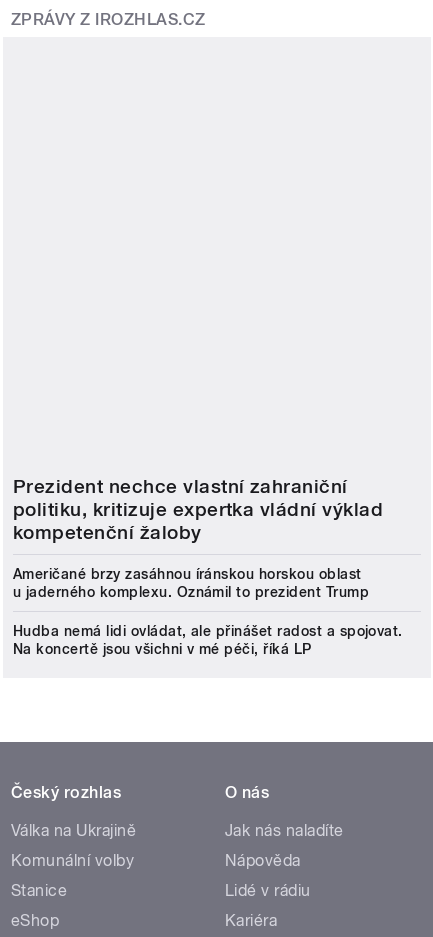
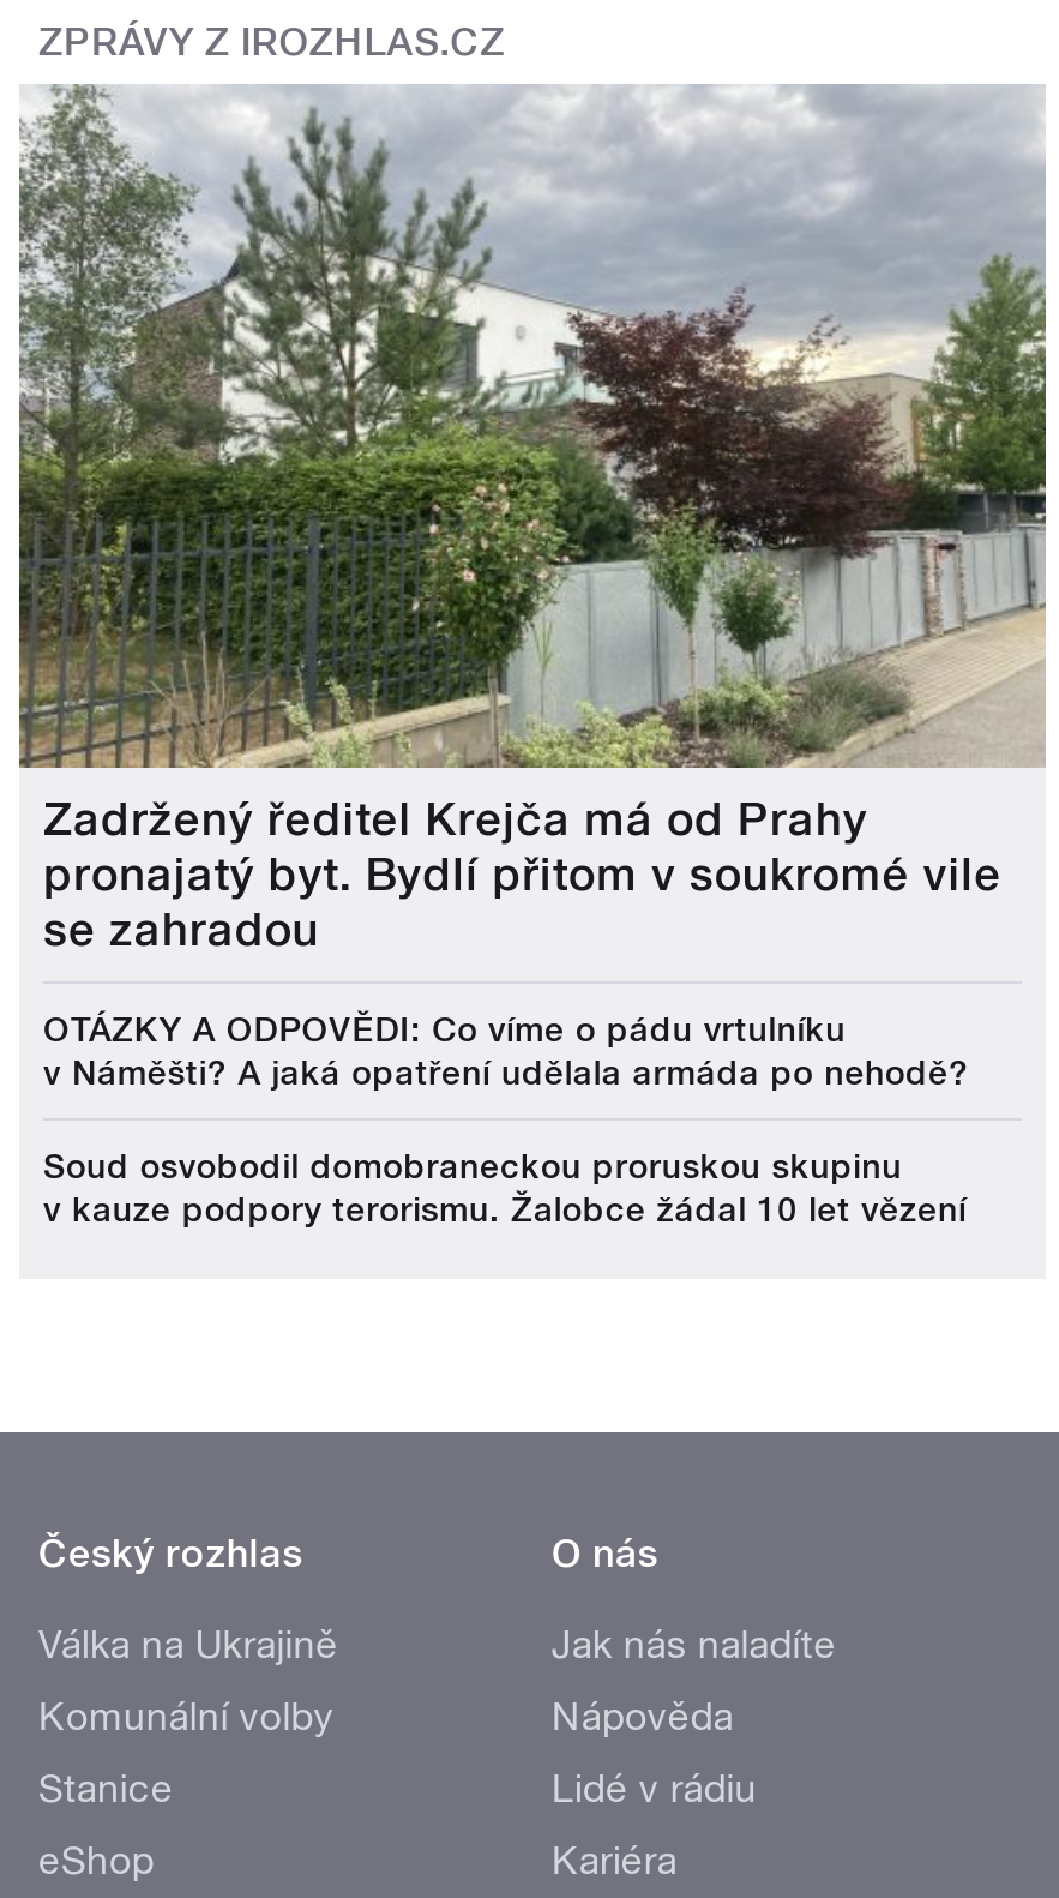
none -> [17,84,1048,770] [image]
[13,475,383,544] Prezident nechce vlastní zahraniční | politiku, kritizuje expertka vládní výklad | kompetenční žaloby -> [43,792,1002,957] Zadržený ředitel Krejča má od Prahy | pronajatý byt. Bydlí přitom v soukromé vile | se zahradou
[13,566,369,600] Američané brzy zasáhnou íránskou horskou oblast | u jaderného komplexu. Oznámil to prezident Trump -> [43,1010,969,1092] OTÁZKY A ODPOVĚDI: Co víme o pádu vrtulníku | v Náměšti? A jaká opatření udělala armáda po nehodě?
[13,623,403,657] Hudba nemá lidi ovládat, ale přinášet radost a spojovat. | Na koncertě jsou všichni v mé péči, říká LP -> [43,1147,966,1229] Soud osvobodil domobraneckou proruskou skupinu | v kauze podpory terorismu. Žalobce žádal 10 let vězení

